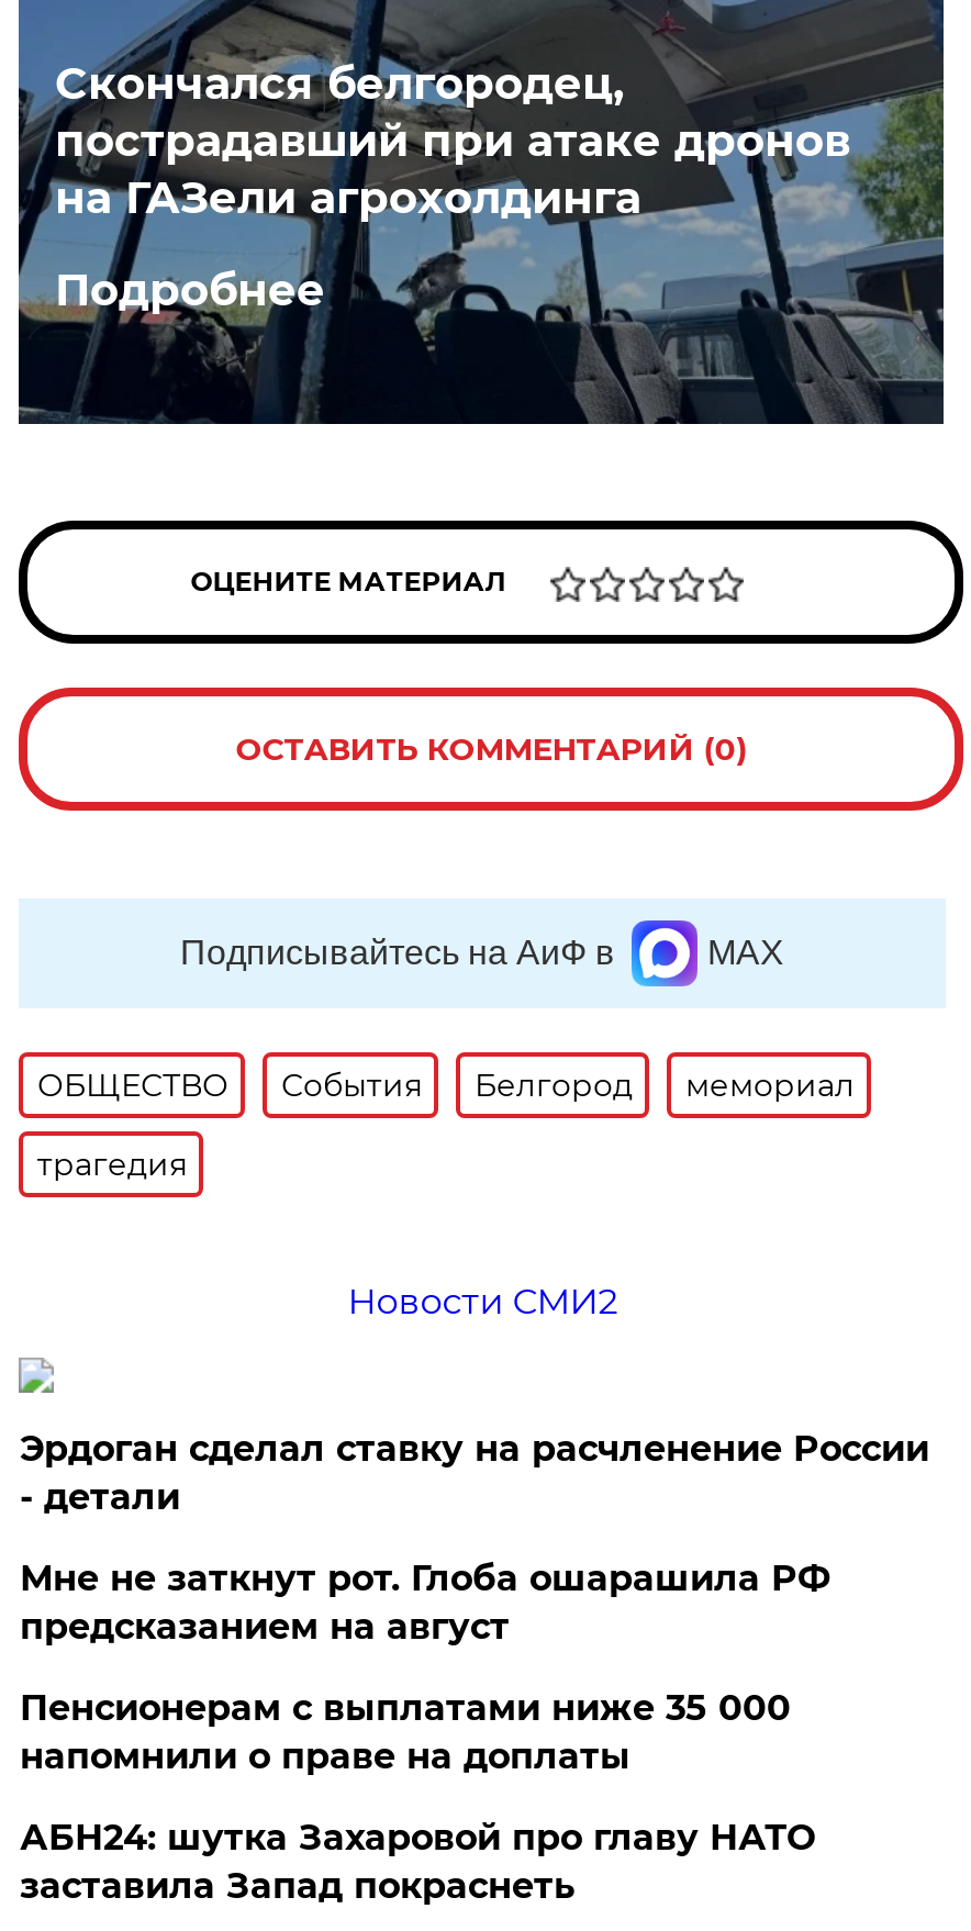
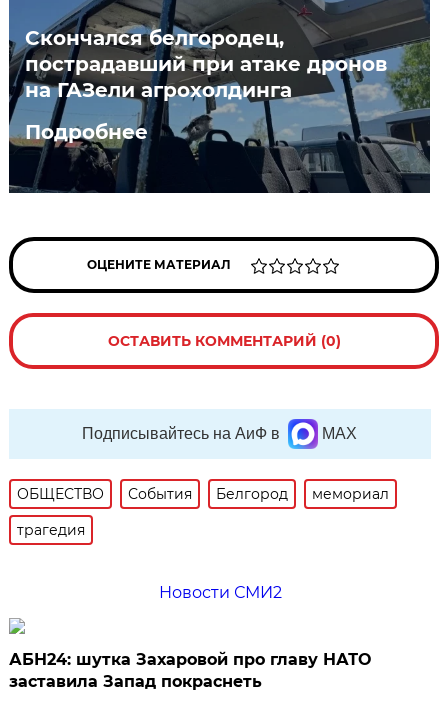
[20,1428,929,1777] Эрдоган сделал ставку на расчленение России | - детали | Мне не заткнут рот. Глоба ошарашила РФ | предсказанием на август | Пенсионерам с выплатами ниже 35 000 | напомнили о праве на доплаты -> none

